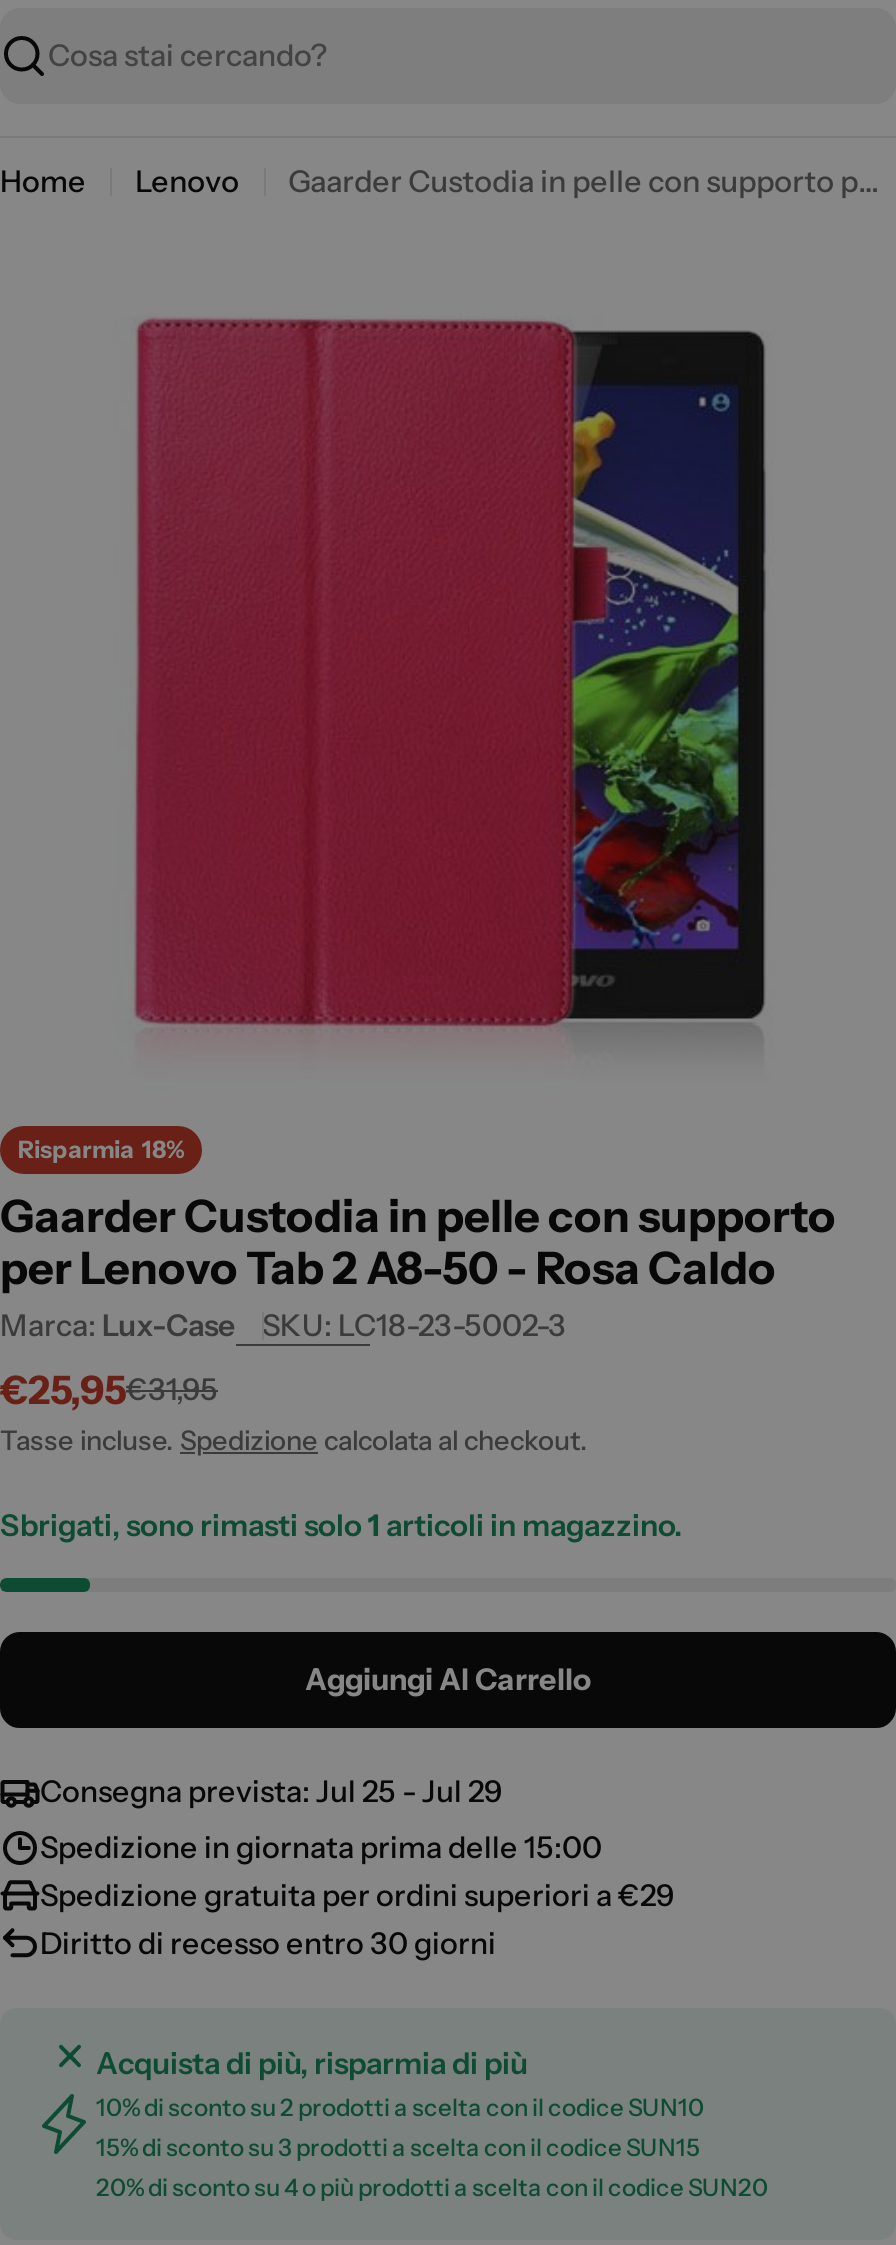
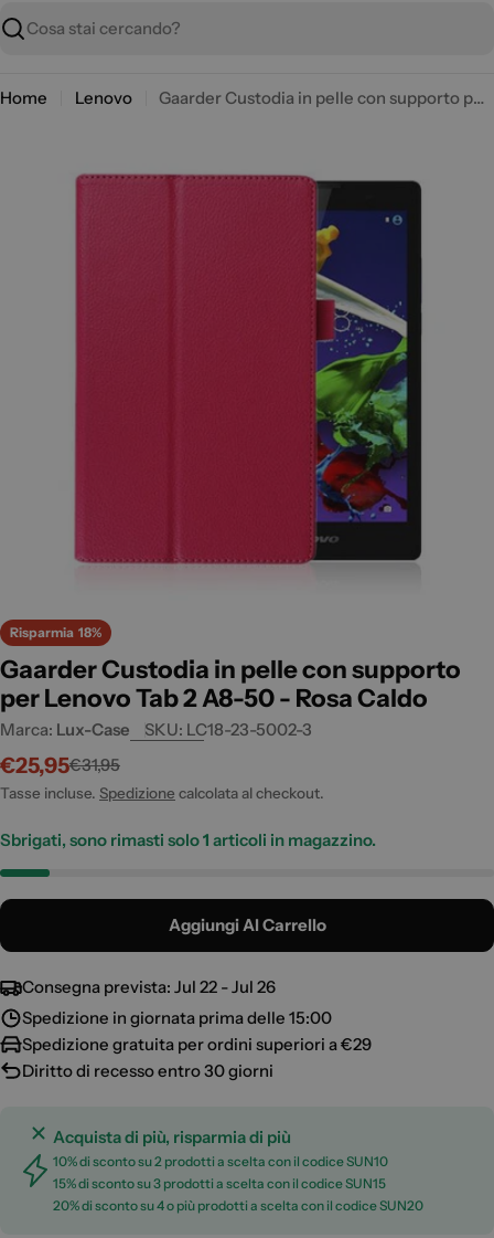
[40,1772,502,1810] Consegna prevista: Jul 25 - Jul 29 -> [22,976,276,997] Consegna prevista: Jul 22 - Jul 26

